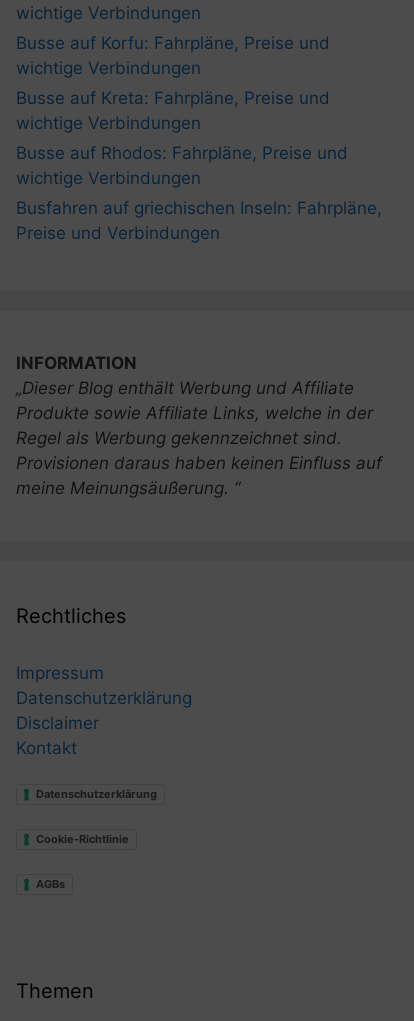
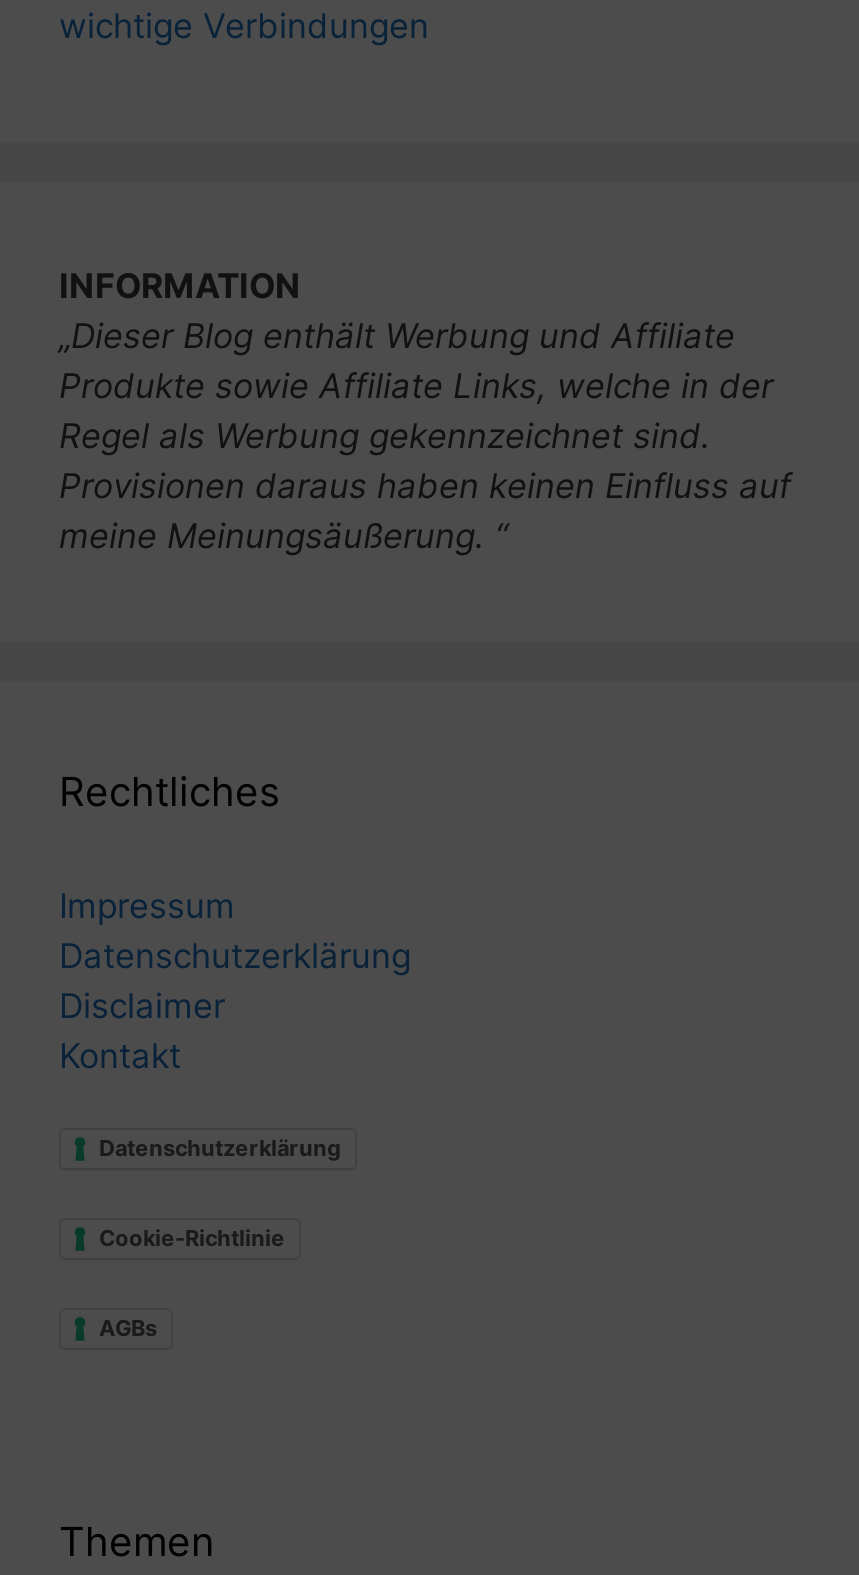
[16,33,382,243] Busse auf Korfu: Fahrpläne, Preise und | wichtige Verbindungen | Busse auf Kreta: Fahrpläne, Preise und | wichtige Verbindungen | Busse auf Rhodos: Fahrpläne, Preise und | wichtige Verbindungen | Busfahren auf griechischen Inseln: Fahrpläne, | Preise und Verbindungen -> none

